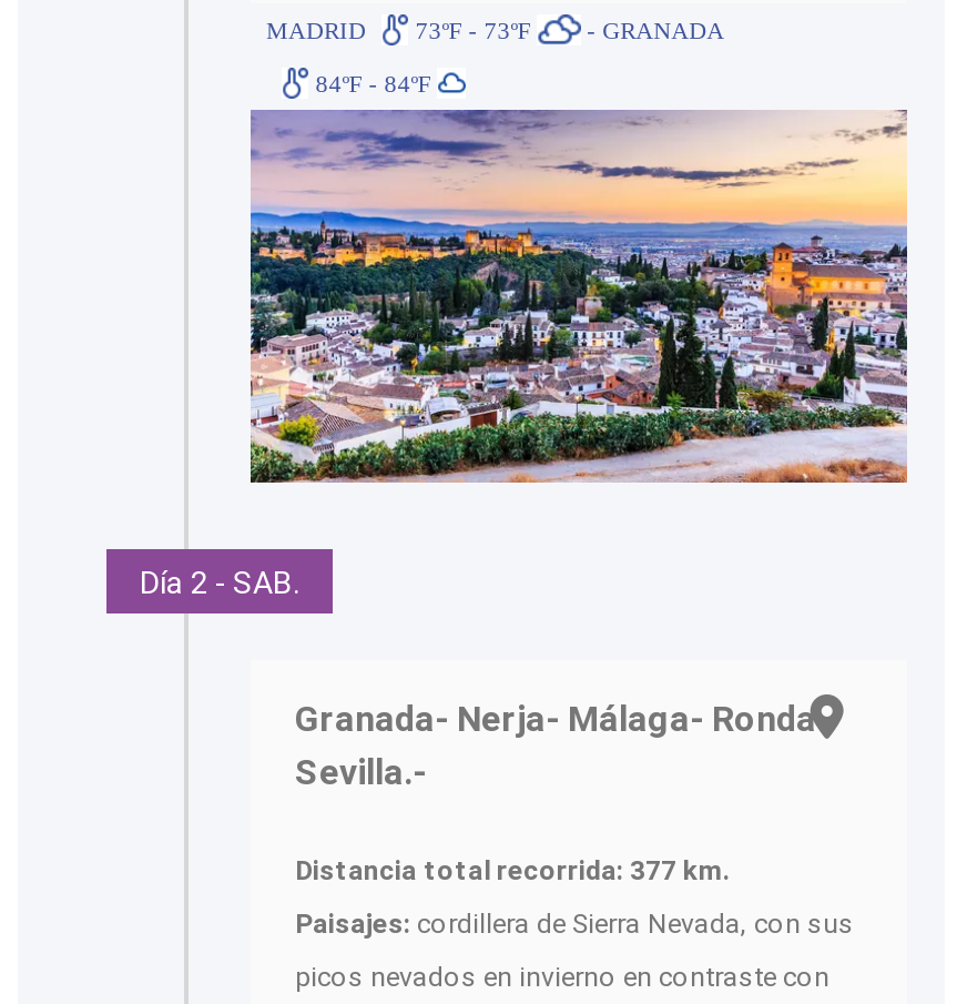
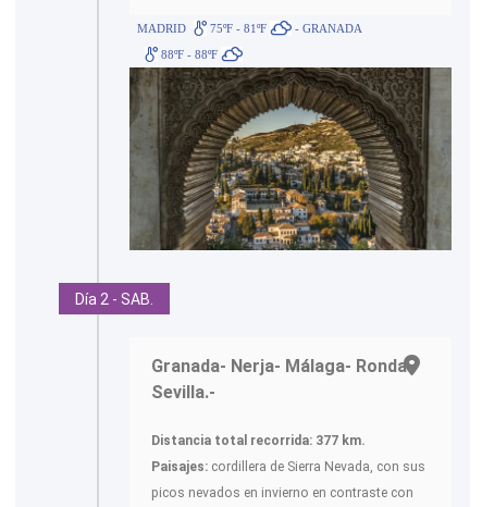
[266,17,724,44] MADRID 73ºF - 73ºF - GRANADA -> [137,22,362,35] MADRID 75ºF - 81ºF - GRANADA
[309,71,437,97] 84ºF - 84ºF -> [158,48,221,61] 88ºF - 88ºF
[248,108,907,485] [image] -> [128,47,453,251] [image]

